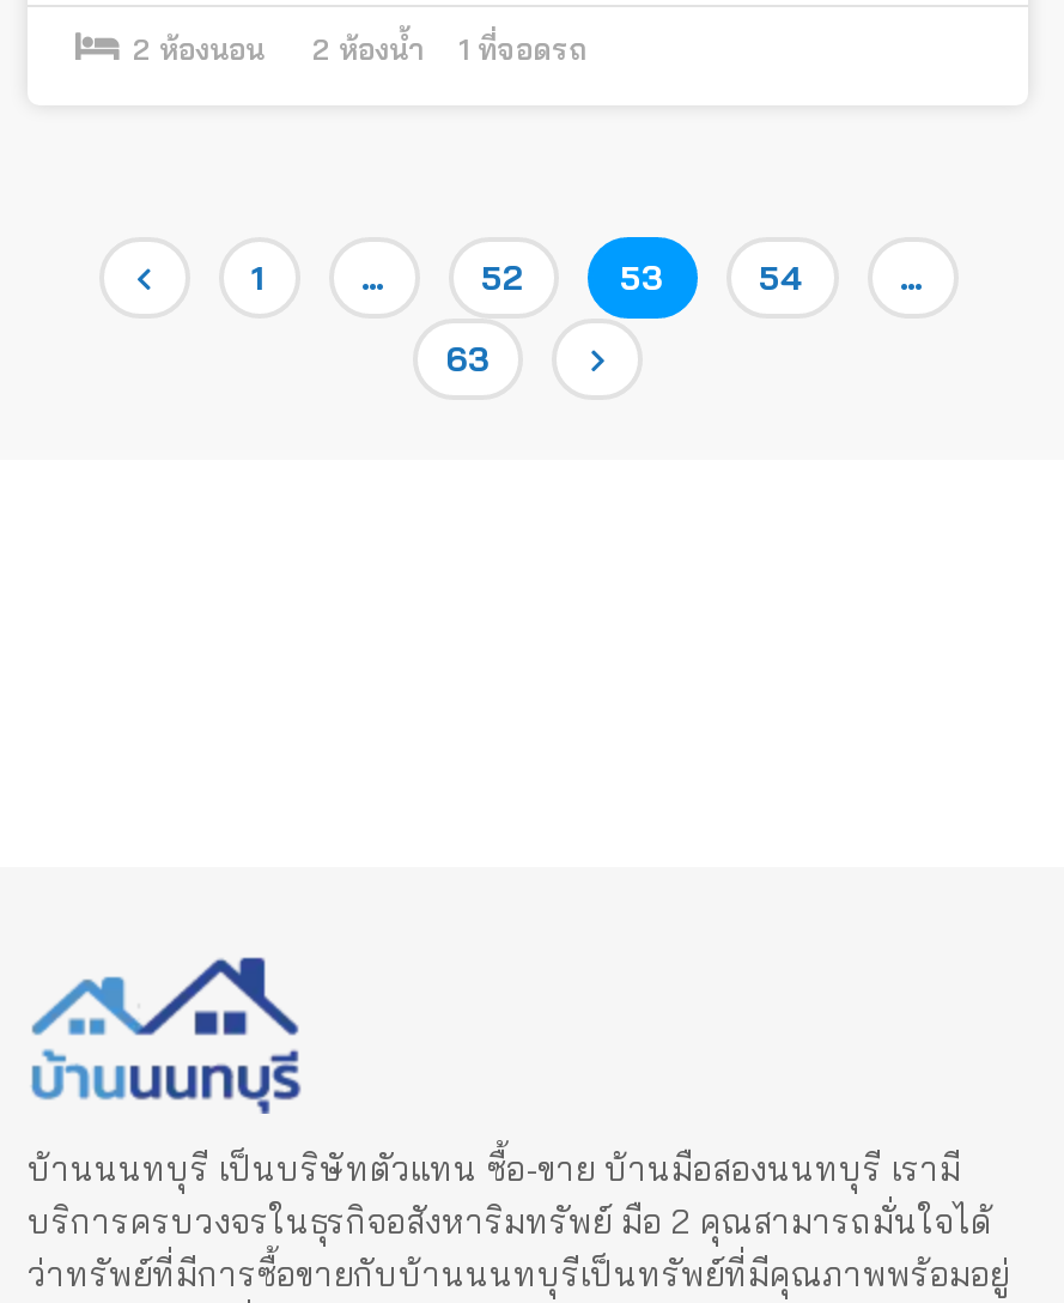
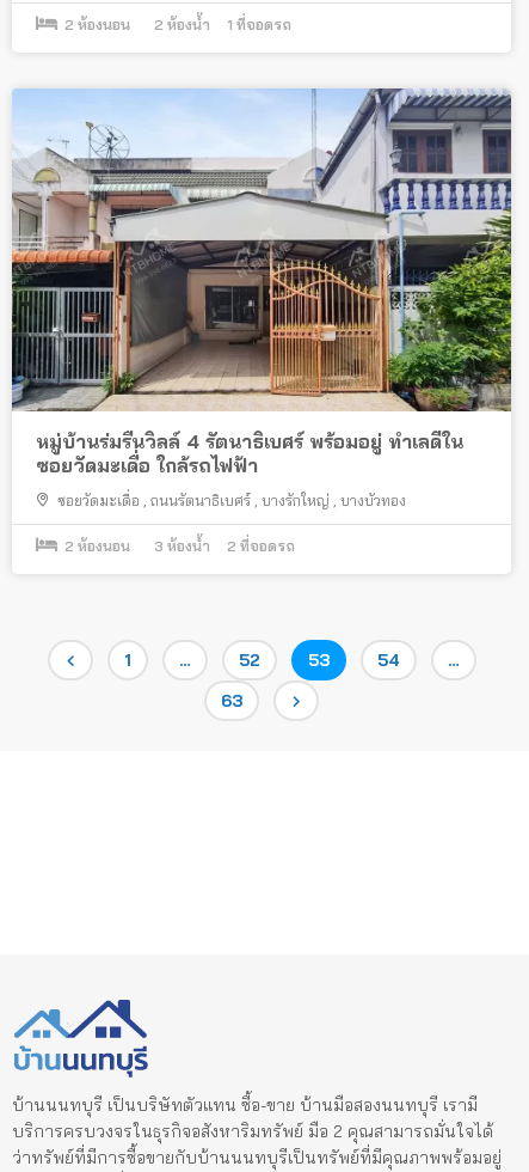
none -> [11,87,512,555] [image] | หมู่บ้านร่มรื่นวิลล์ 4 รัตนาธิเบศร์ พร้อมอยู่ ทำเลดีใน | ซอยวัดมะเดื่อ ใกล้รถไฟฟ้า | ซอยวัดมะเดื่อ , ถนนรัตนาธิเบศร์ , บางรักใหญ่ , บางบัวทอง | 2ห้องนอน | 3ห้องน้ำ | 2ที่จอดรถ

